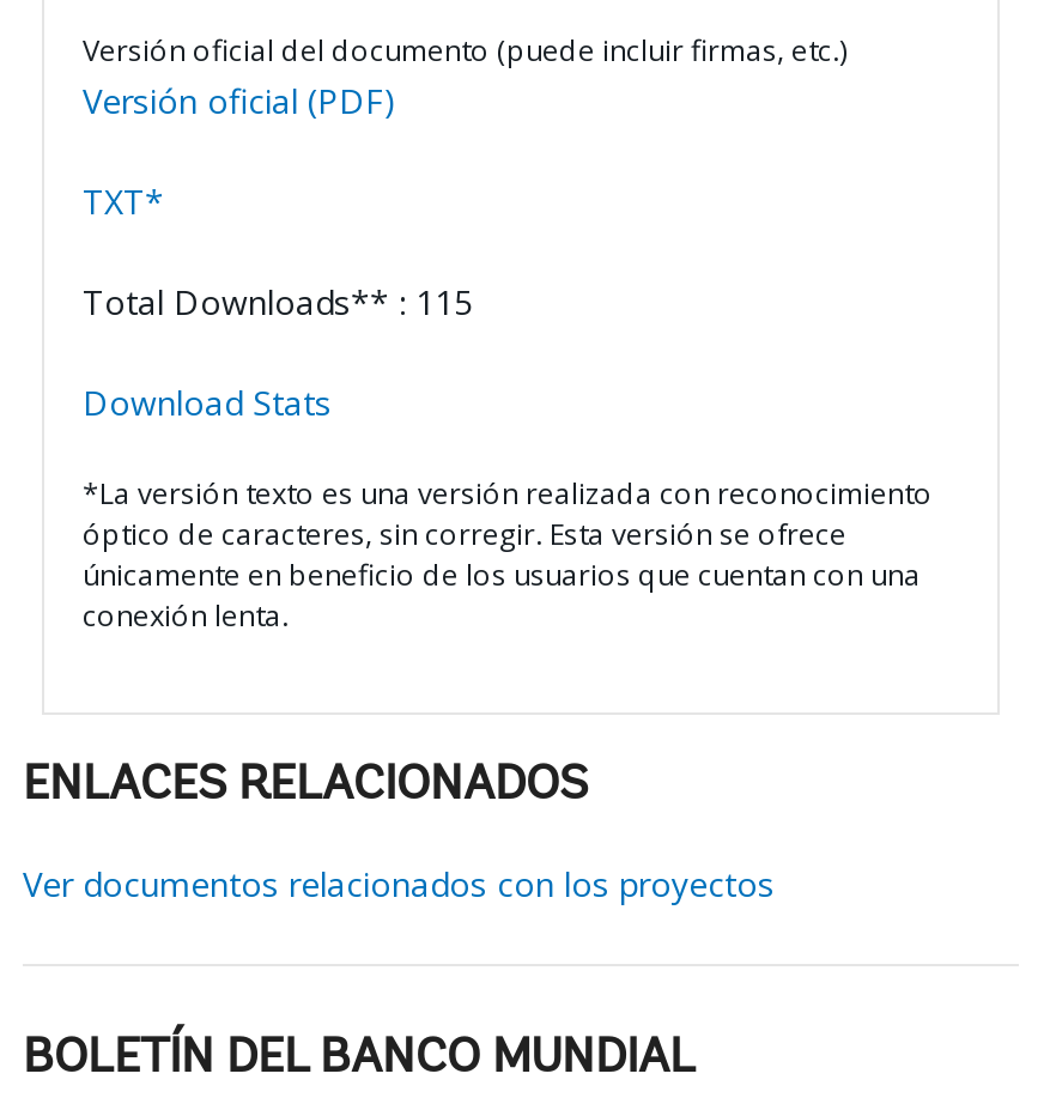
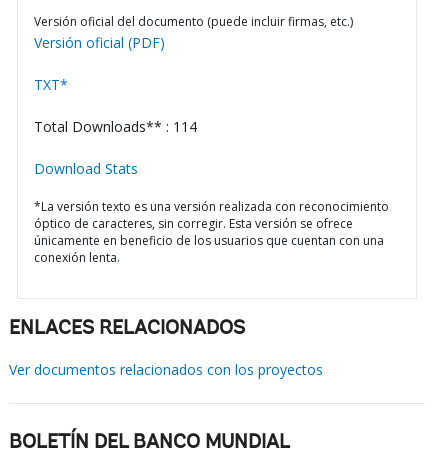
[83,279,473,324] Total Downloads** : 115 -> [34,117,197,136] Total Downloads** : 114

